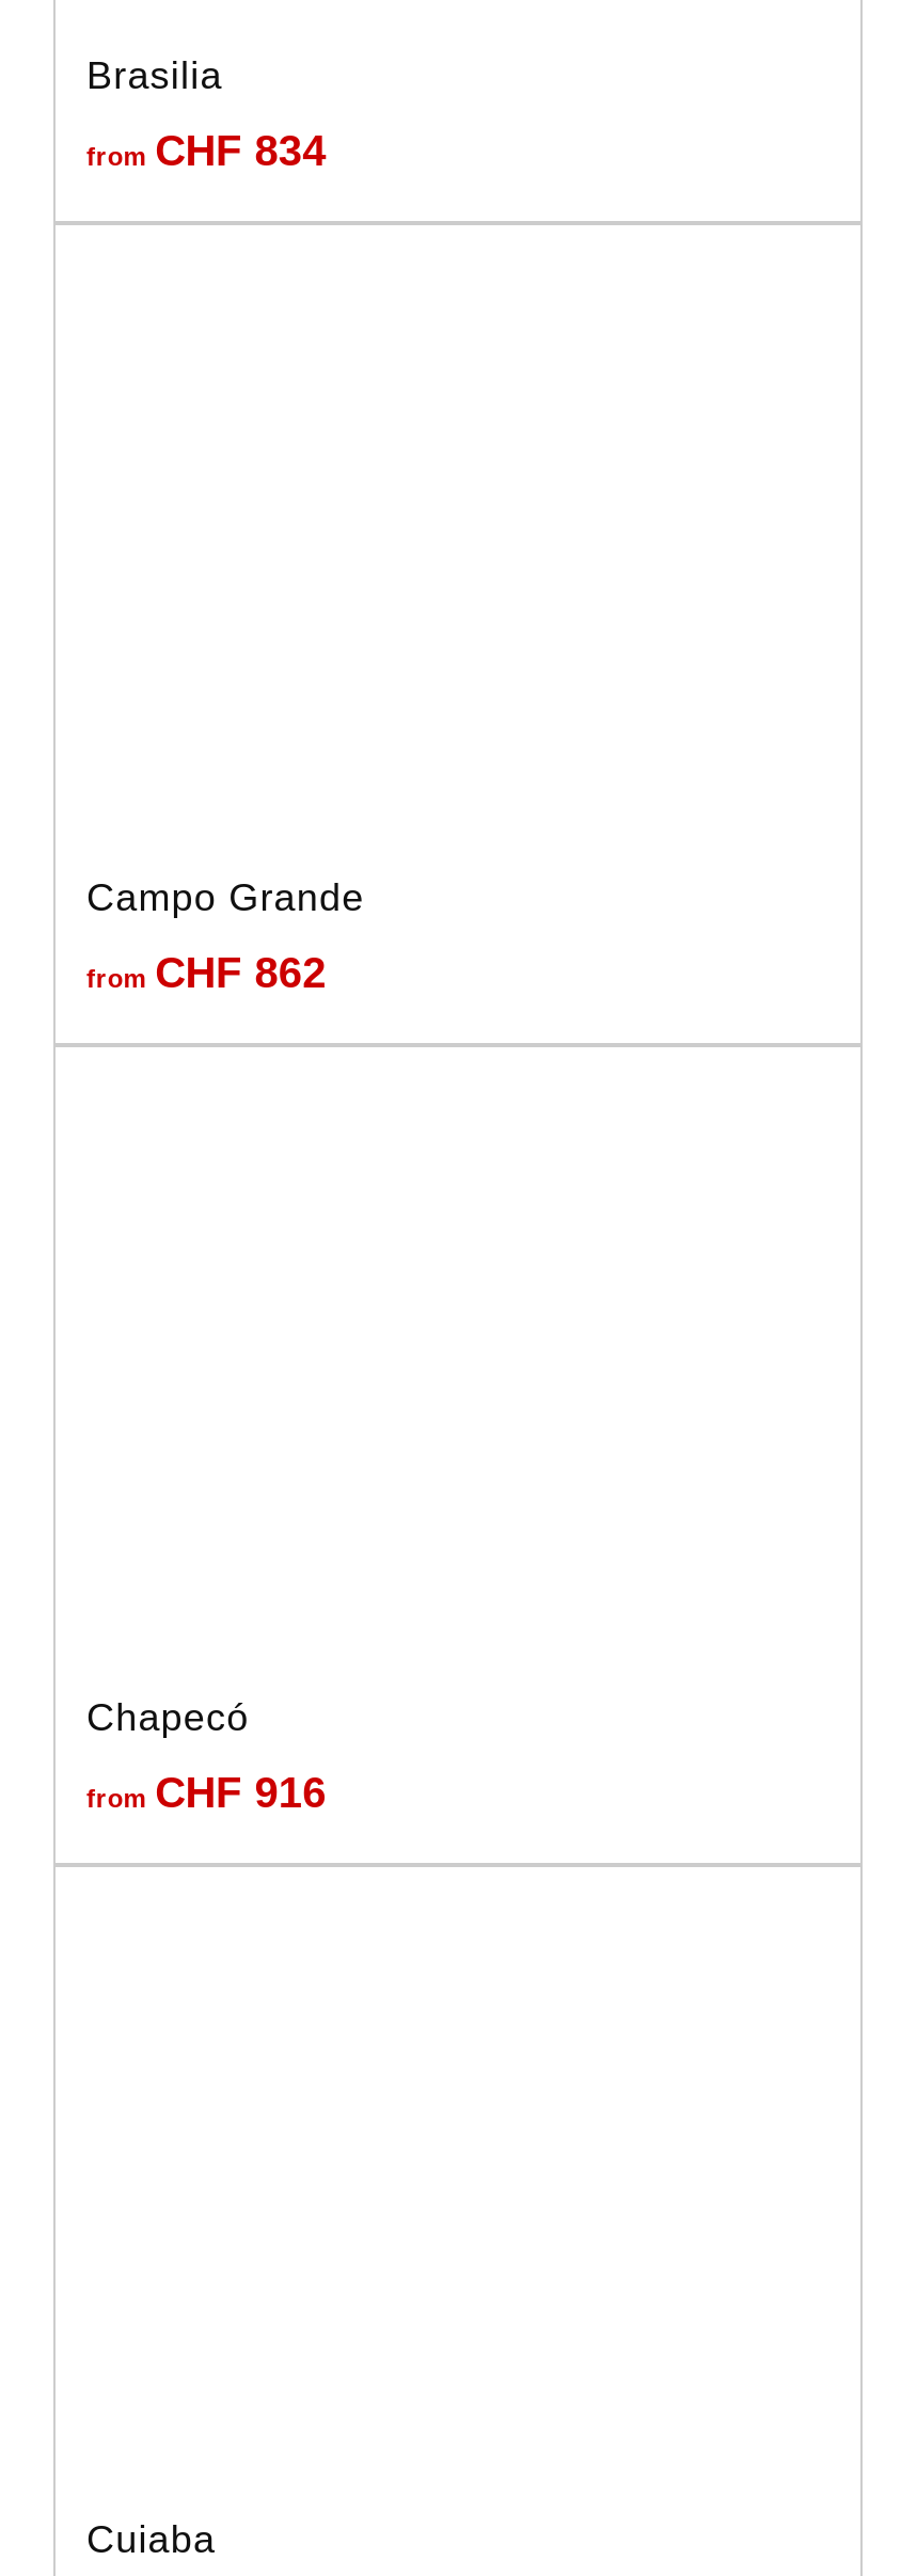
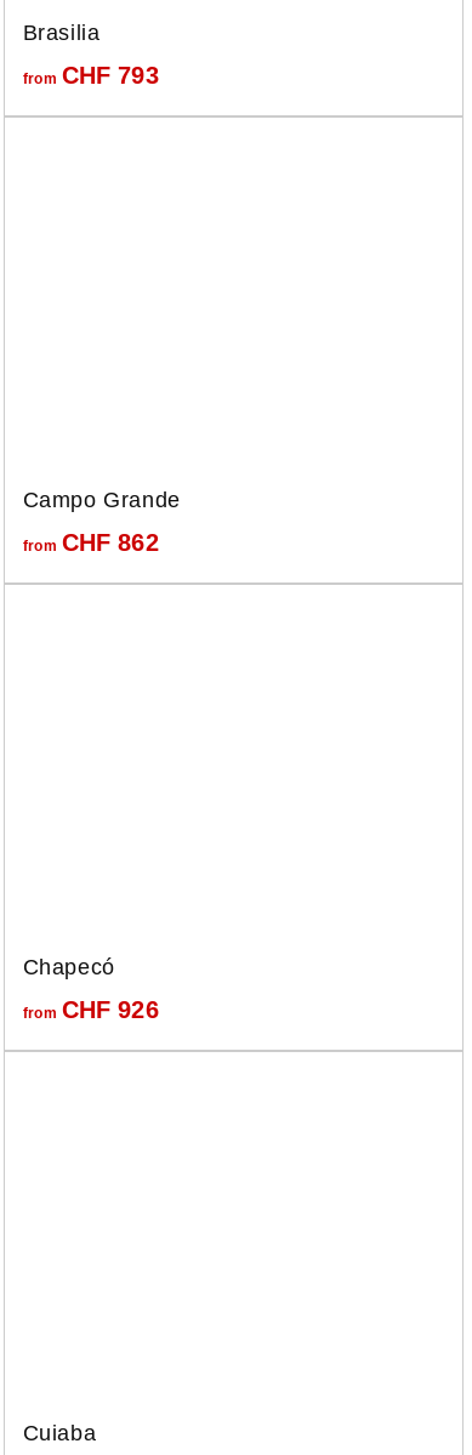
[86,126,326,173] from CHF 834 -> [22,62,159,89] from CHF 793
[86,1769,326,1816] from CHF 916 -> [22,996,159,1023] from CHF 926

